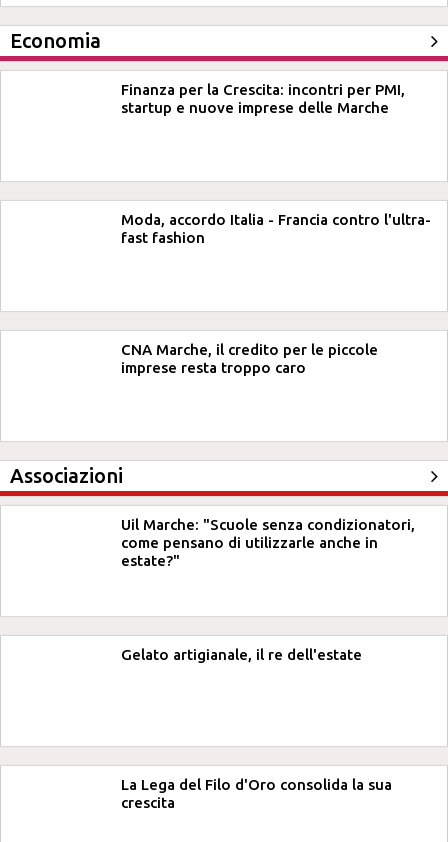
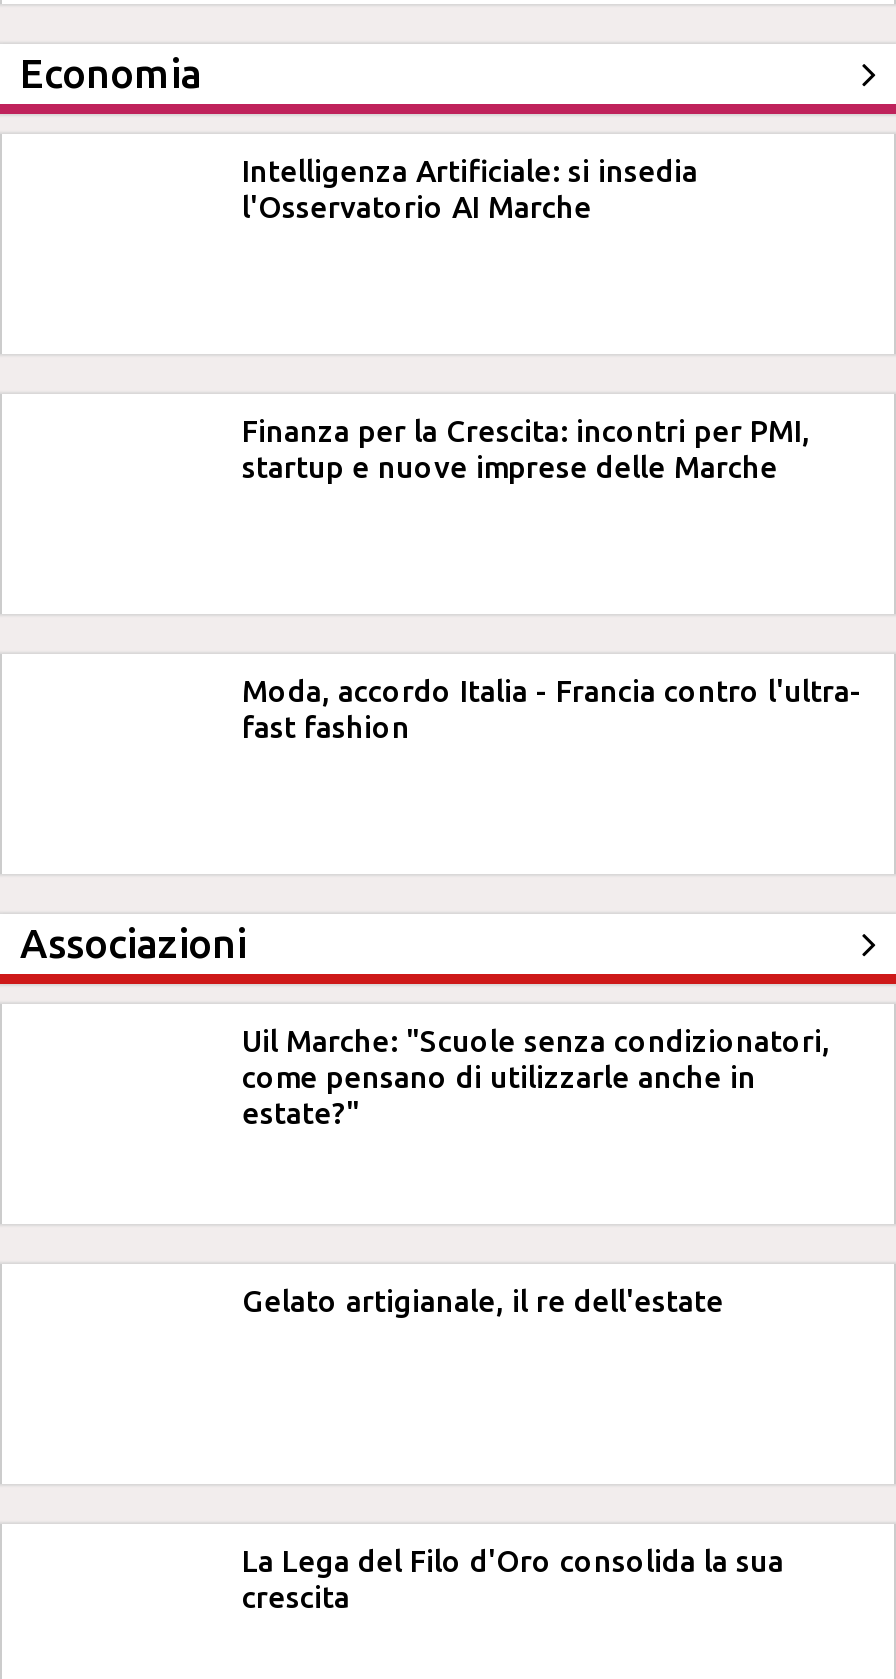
none -> [242,154,698,224] Intelligenza Artificiale: si insedia | l'Osservatorio AI Marche
moved [121,81,431,246] -> [242,414,862,744]: Finanza per la Crescita: incontri per PMI, | startup e nuove imprese delle Marche | Moda, accordo Italia - Francia contro l'ultra- | fast fashion
[121,341,378,376] CNA Marche, il credito per le piccole | imprese resta troppo caro -> none

